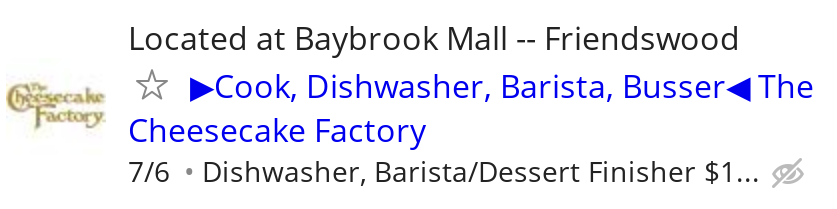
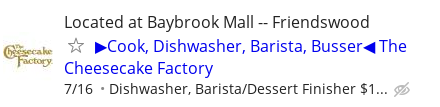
[128,152,760,190] 7/6 Dishwasher, Barista/Dessert Finisher $1... -> [64,79,388,98] 7/16 Dishwasher, Barista/Dessert Finisher $1...

